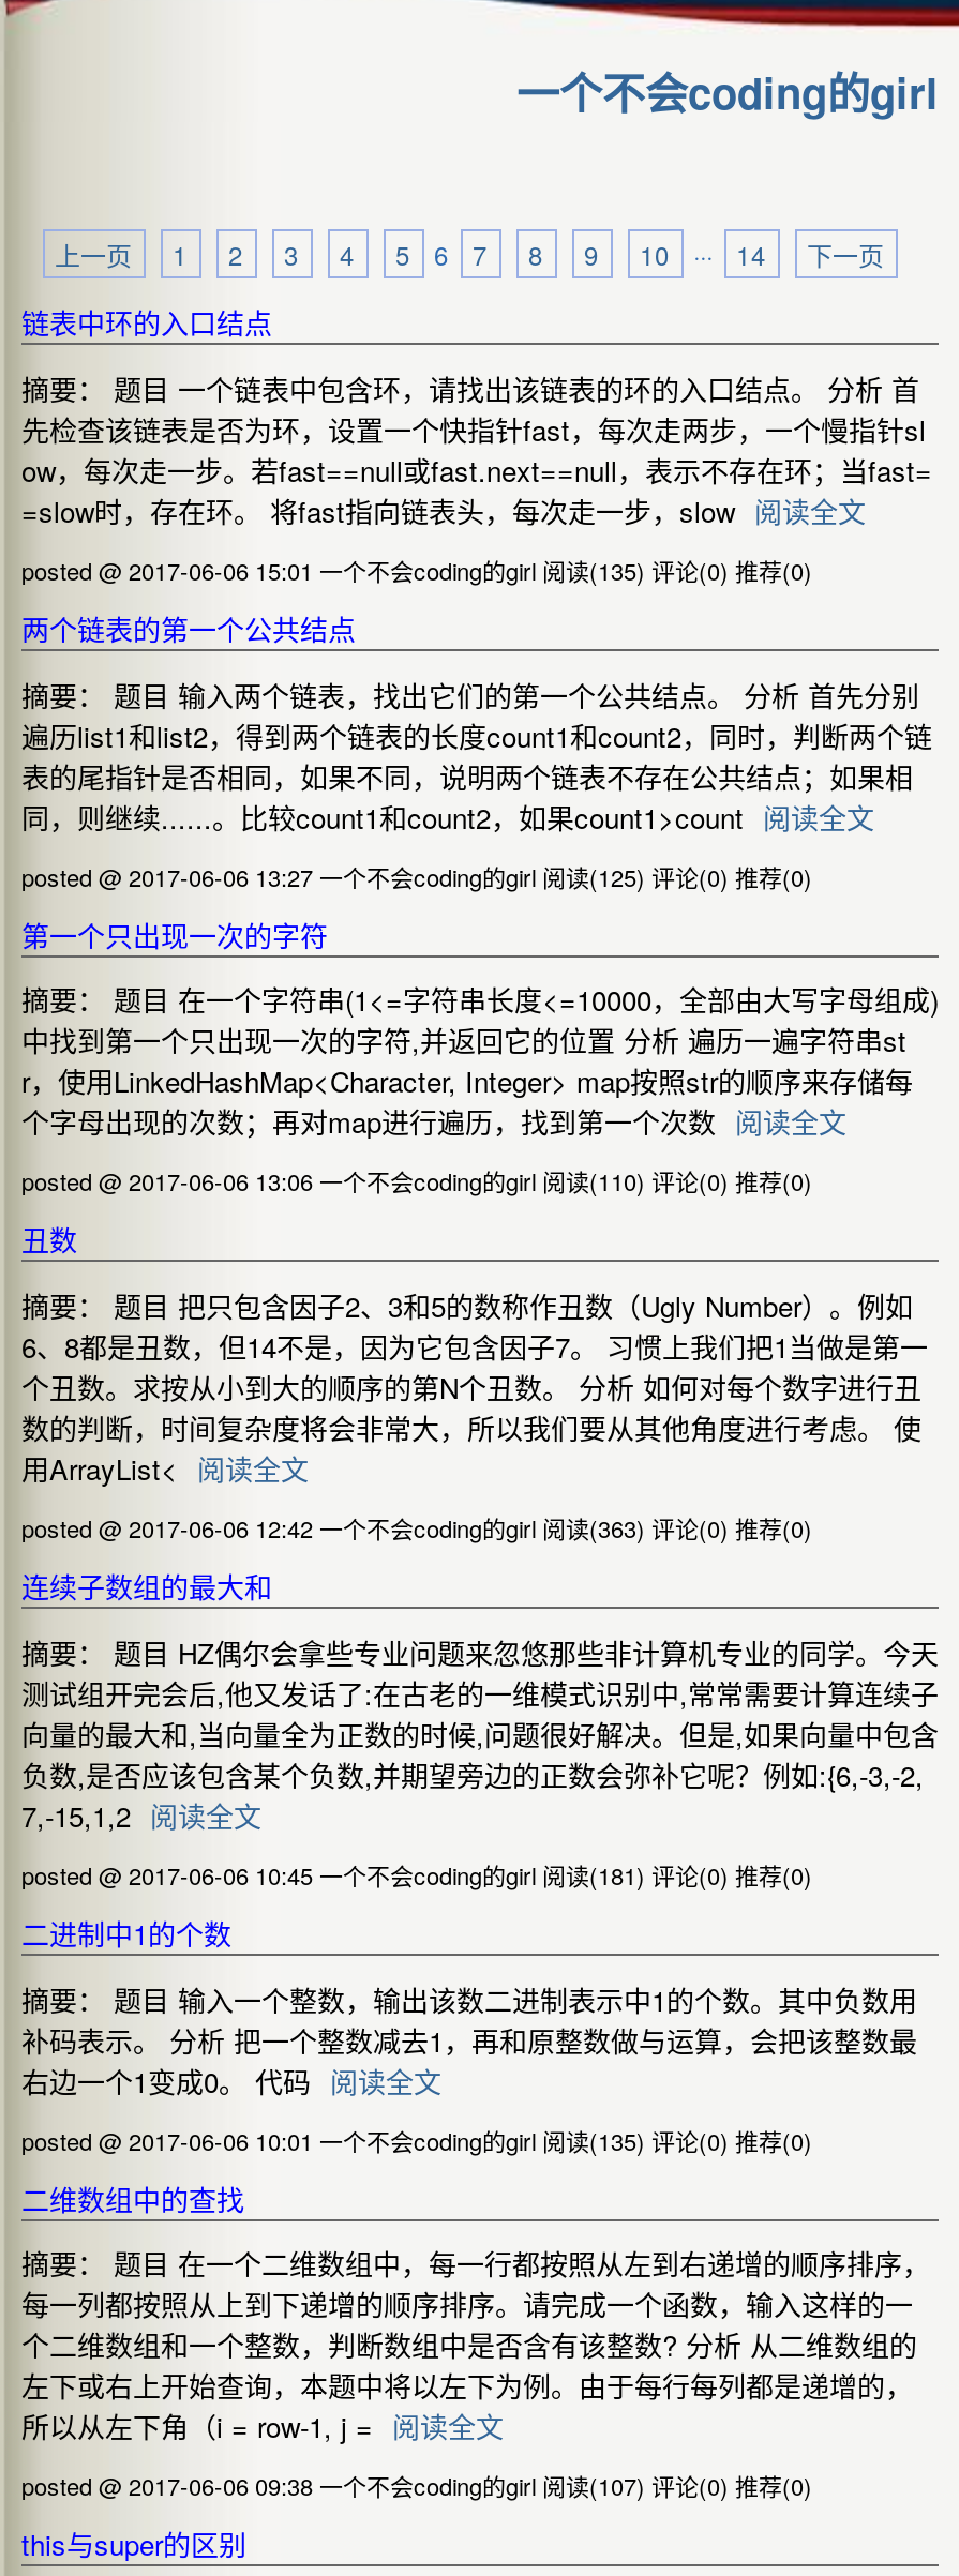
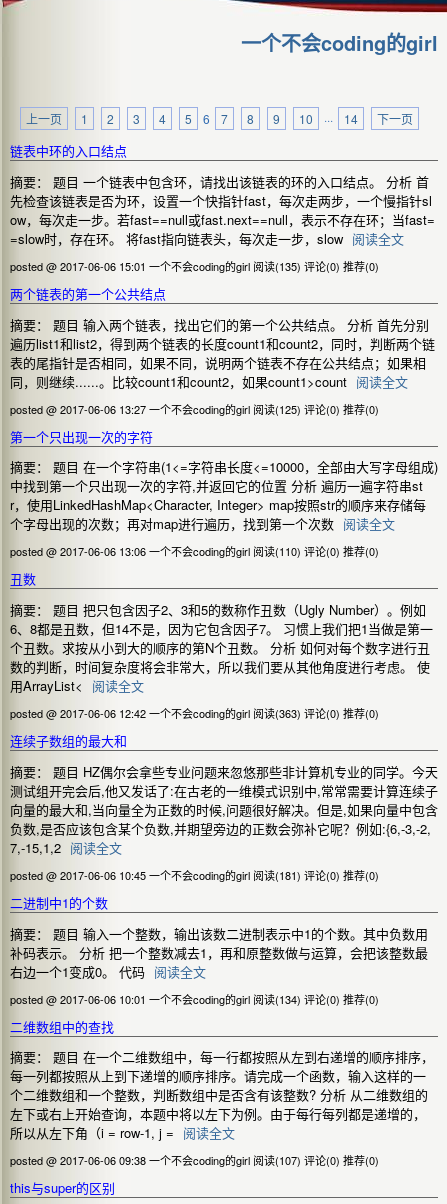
[21,2122,812,2157] posted @ 2017-06-06 10:01 一个不会coding的girl阅读(135) 评论(0) 推荐(0) -> [10,991,379,1007] posted @ 2017-06-06 10:01 一个不会coding的girl阅读(134) 评论(0) 推荐(0)

